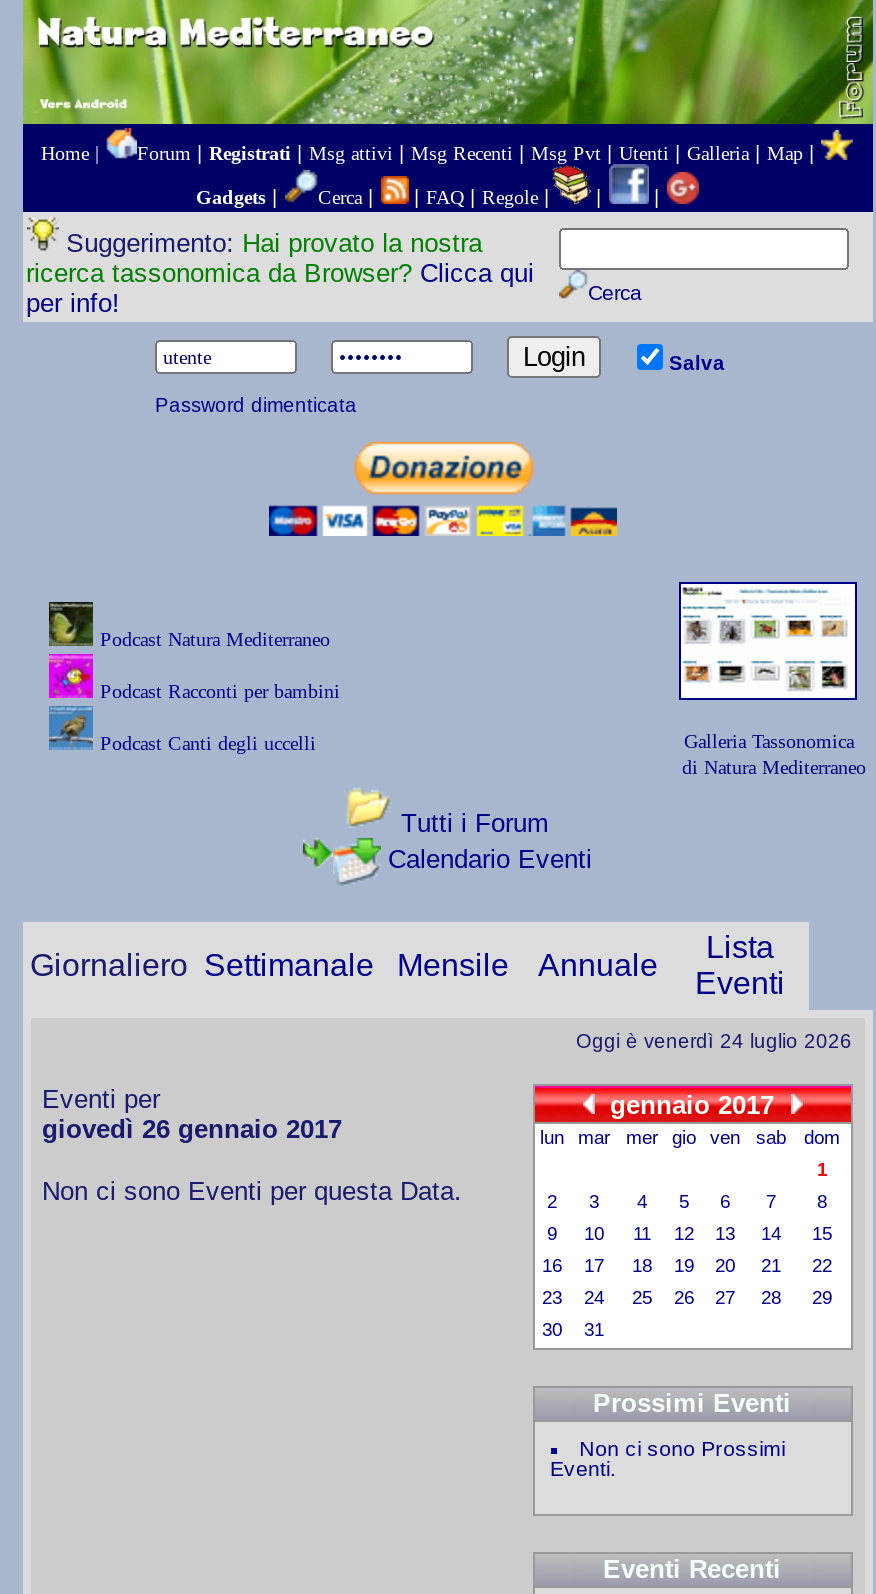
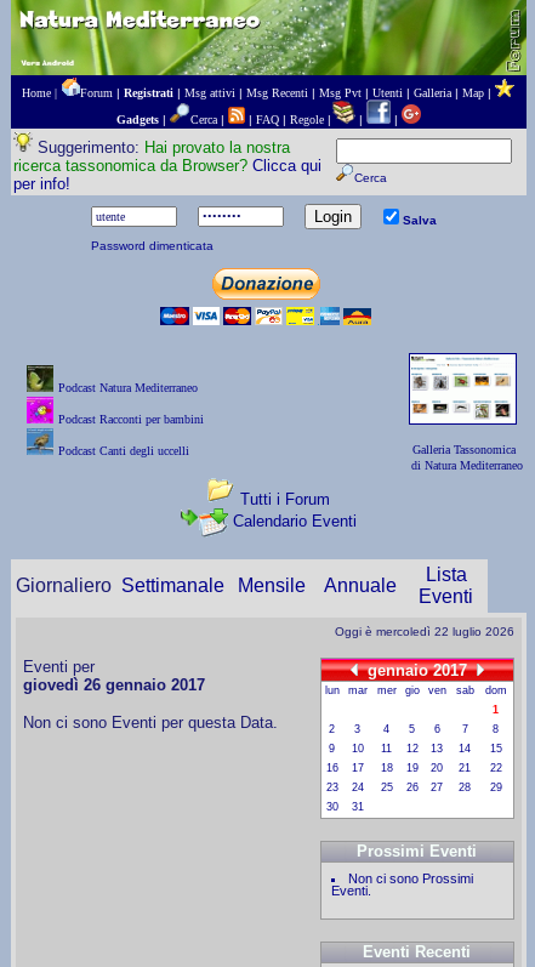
[576,1030,852,1052] Oggi è venerdì 24 luglio 2026 -> [334,625,514,638] Oggi è mercoledì 22 luglio 2026

